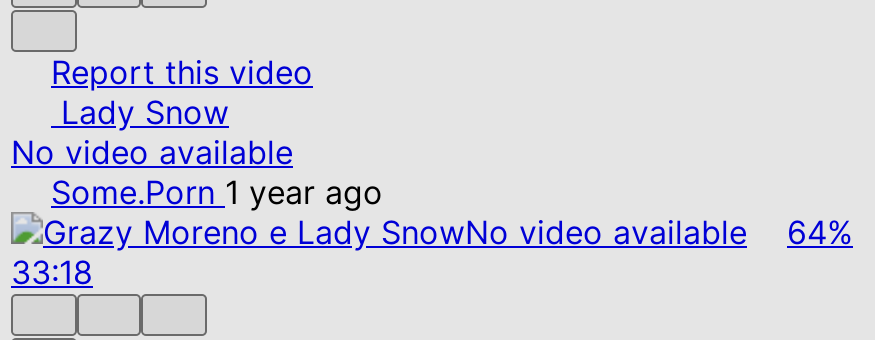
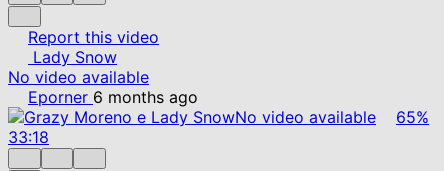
[51,172,383,212] Some.Porn 1 year ago -> [28,87,198,107] Eporner 6 months ago
[465,212,853,252] No video available 64% -> [235,107,429,127] No video available 65%

